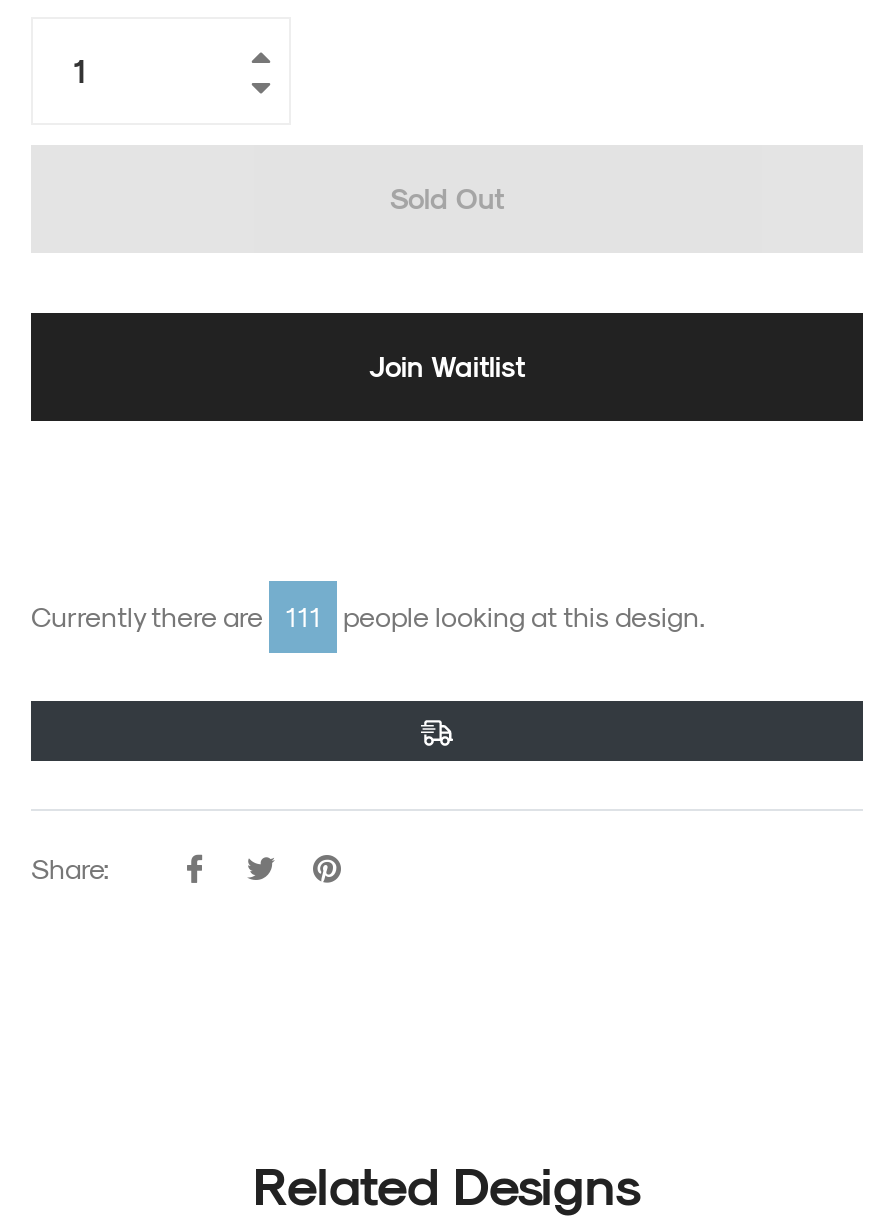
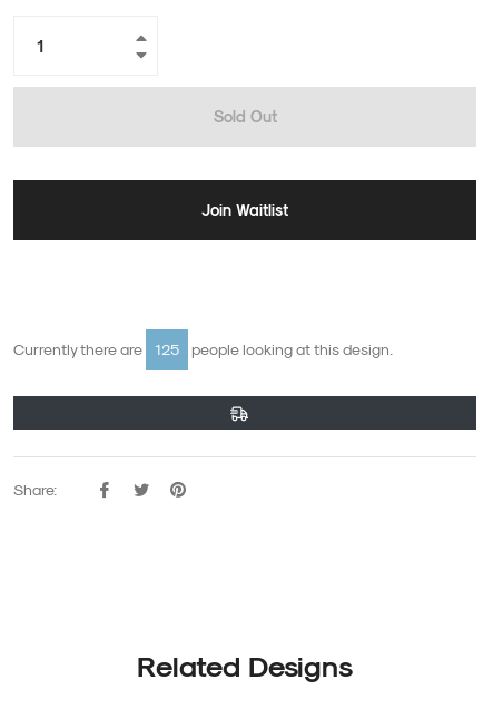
[31,598,705,632] Currently there are 111 people looking at this design. -> [13,339,393,358] Currently there are 125 people looking at this design.

